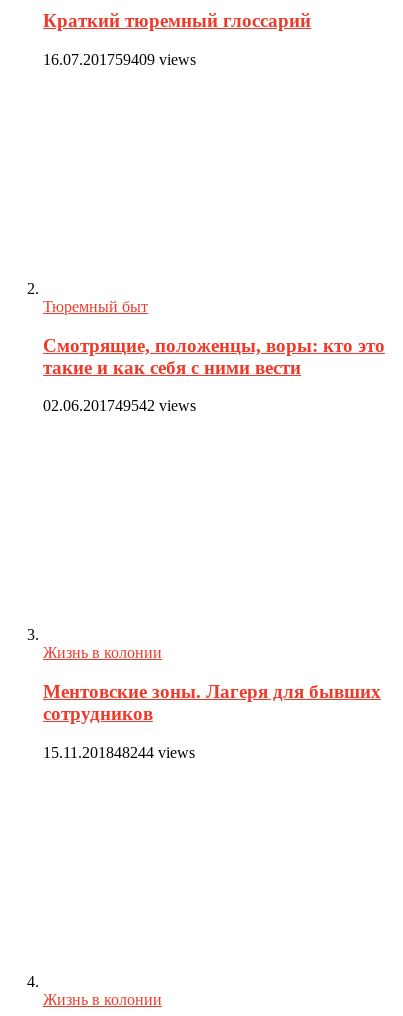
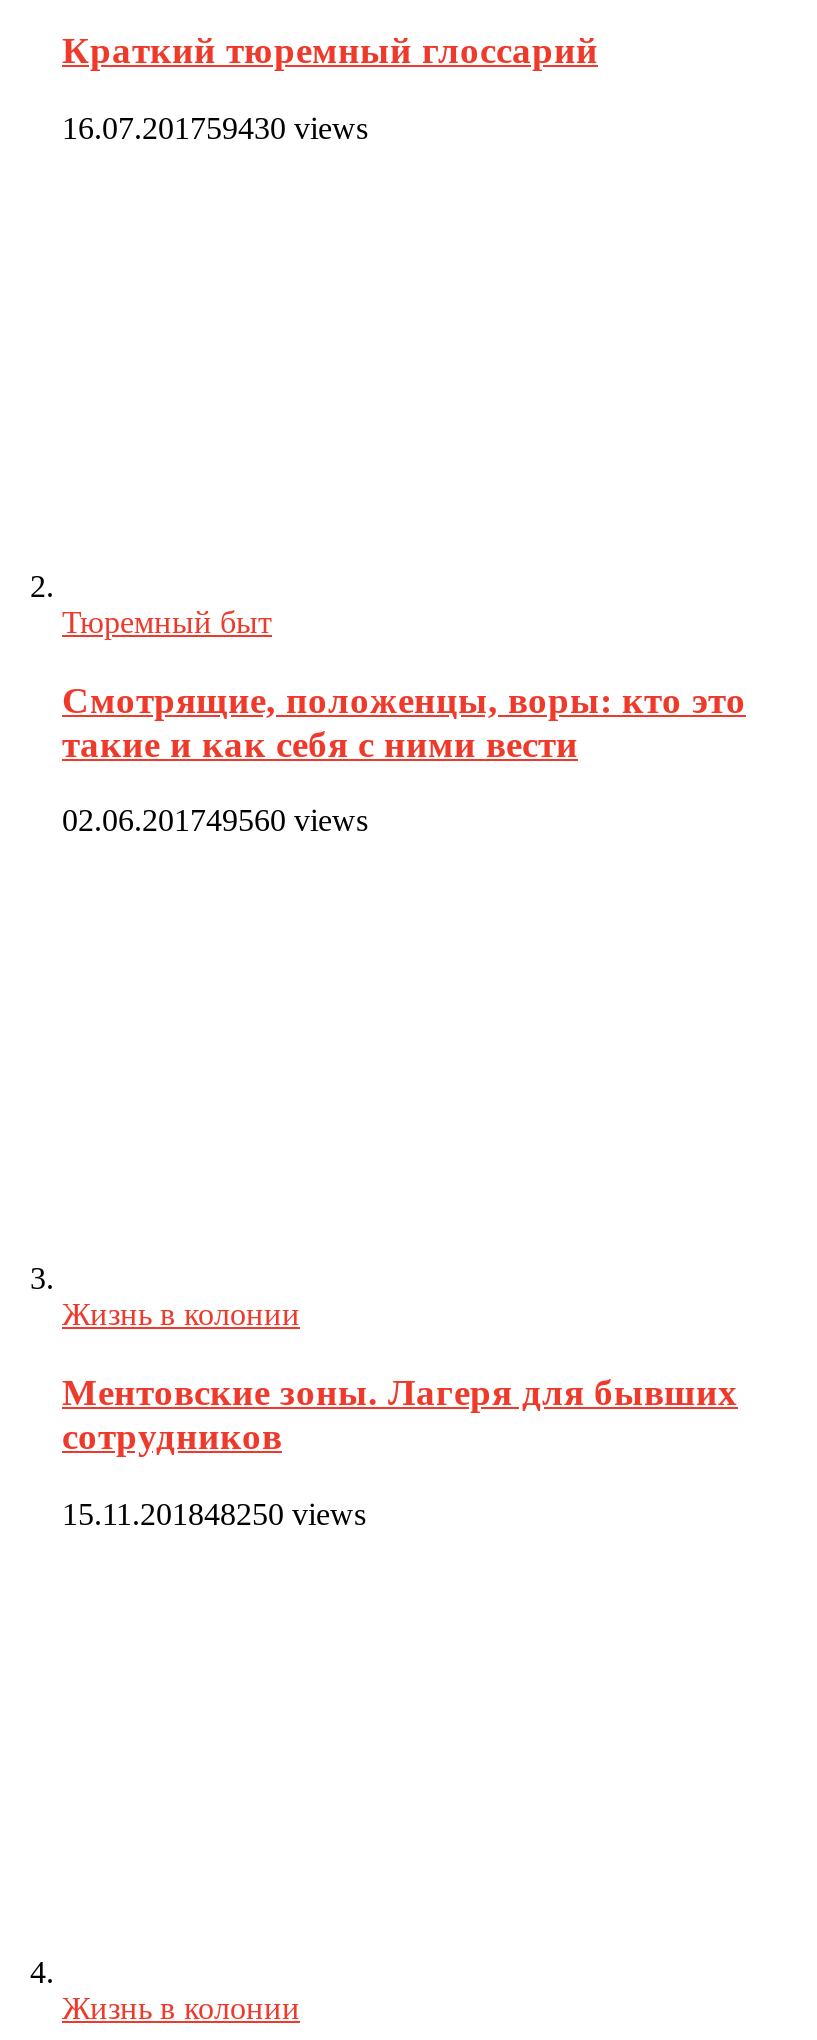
[43,51,196,68] 16.07.201759409 views -> [62,111,368,145] 16.07.201759430 views
[43,397,196,414] 02.06.201749542 views -> [62,804,368,838] 02.06.201749560 views
[43,744,195,761] 15.11.201848244 views -> [62,1497,366,1531] 15.11.201848250 views

